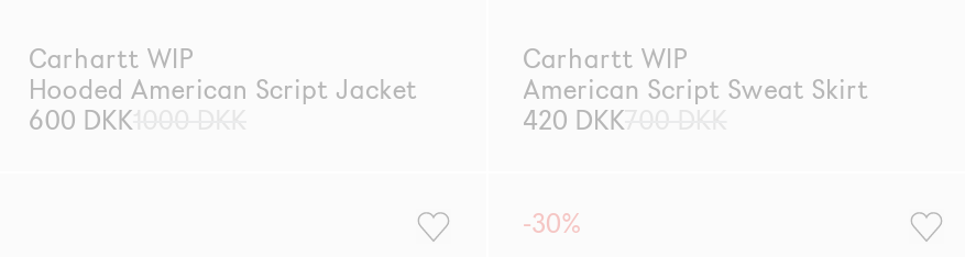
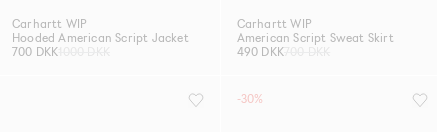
[29,104,133,137] 600 DKK -> [12,44,58,59] 700 DKK
[523,104,727,137] 420 DKK 700 DKK -> [236,44,330,59] 490 DKK 700 DKK

